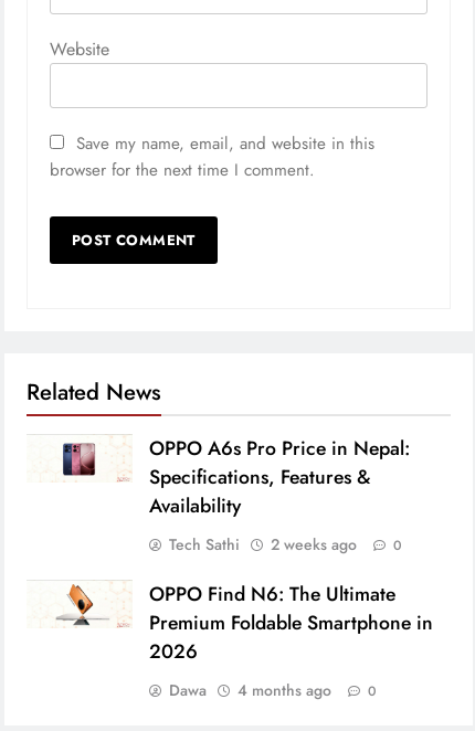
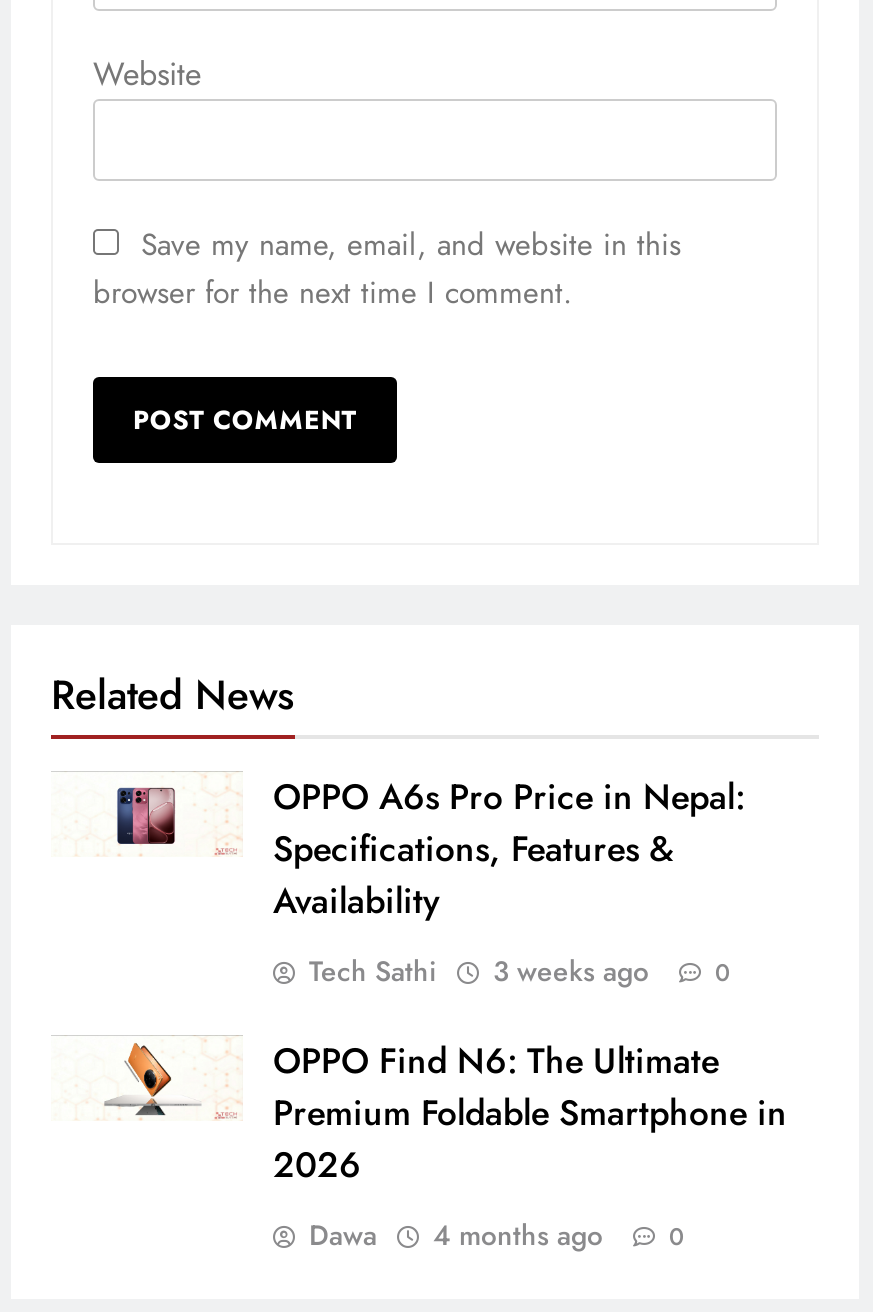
[169,534,402,556] Tech Sathi 2 weeks ago 0 -> [309,951,731,991] Tech Sathi 3 weeks ago 0

